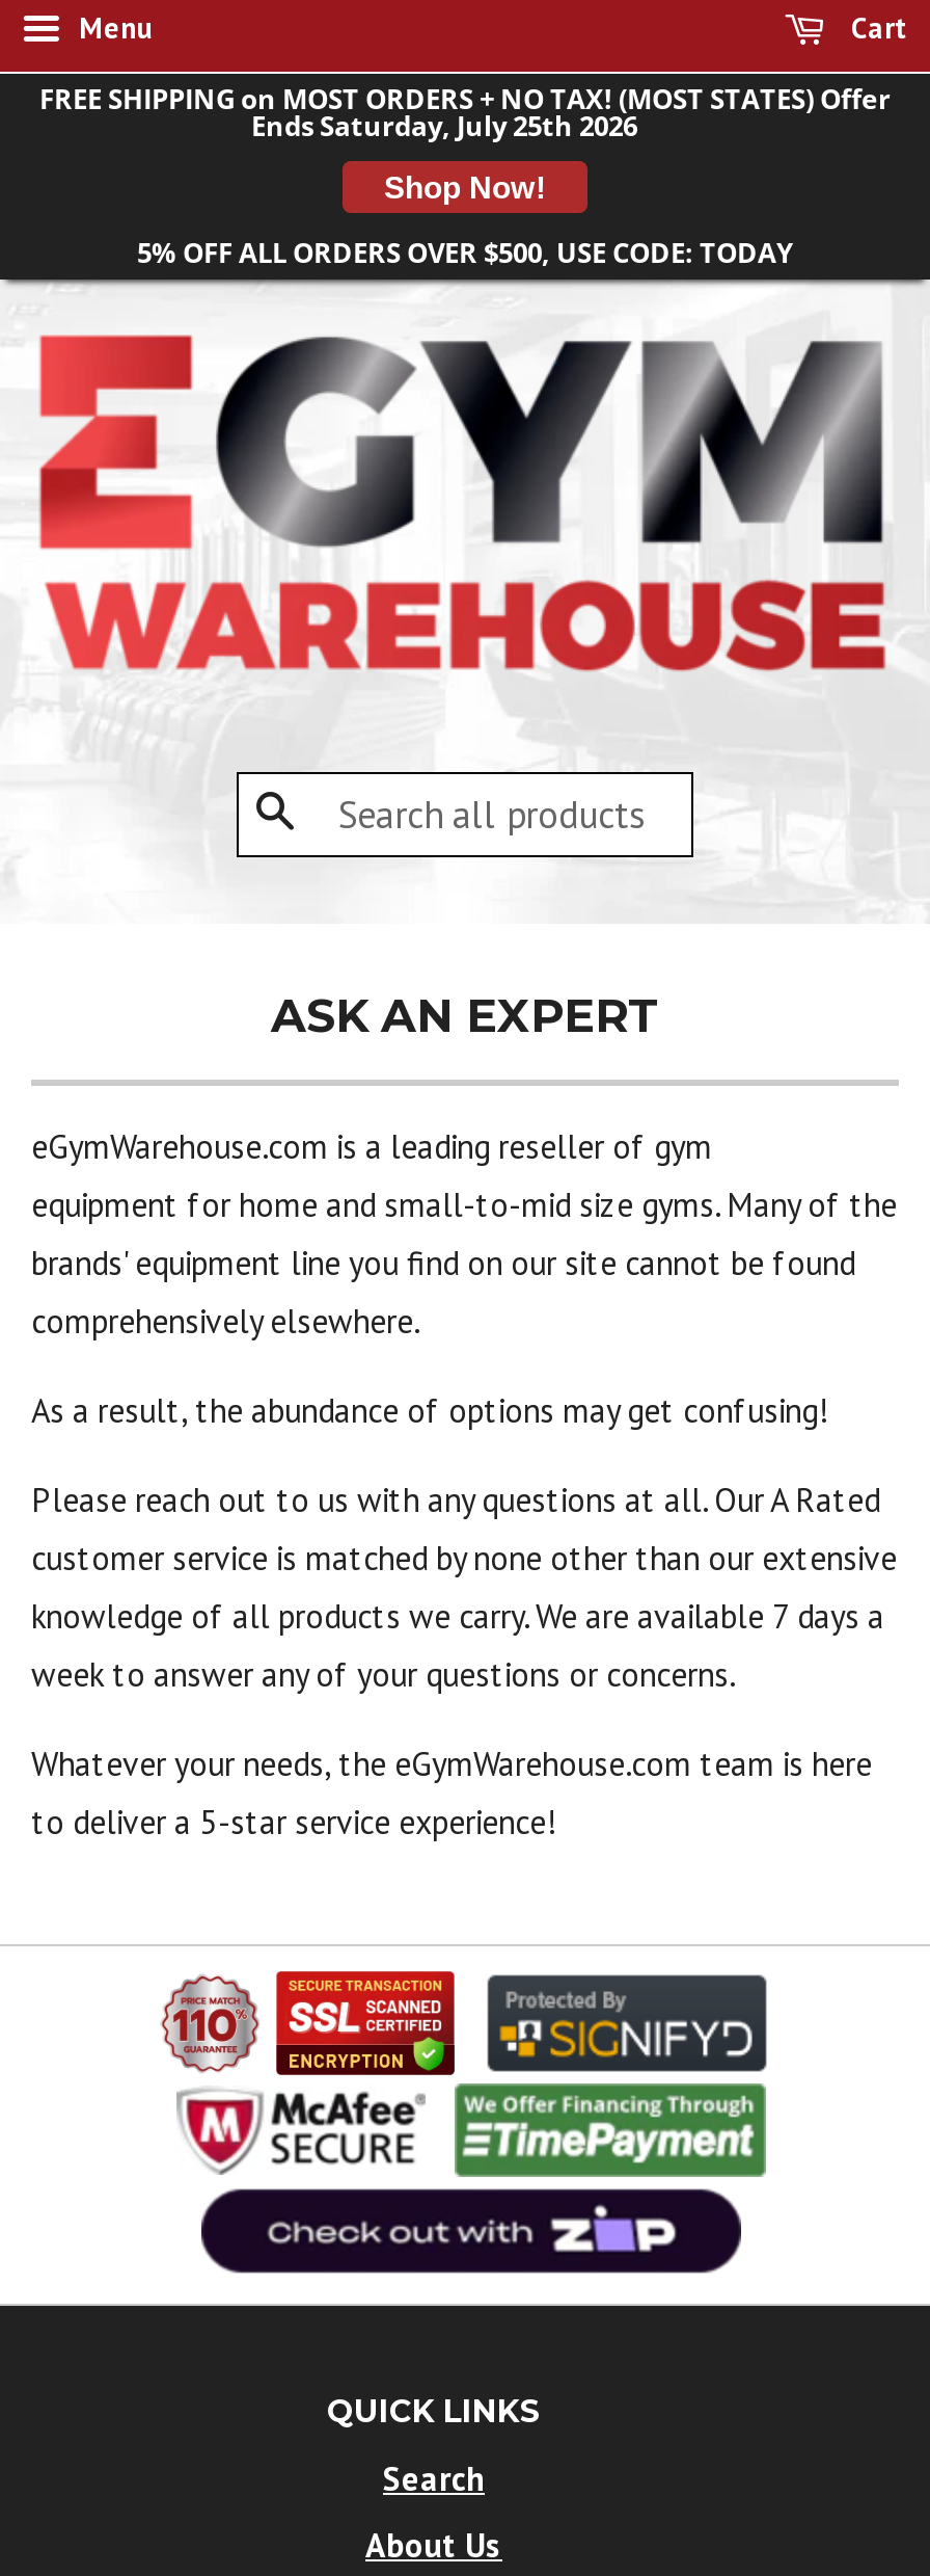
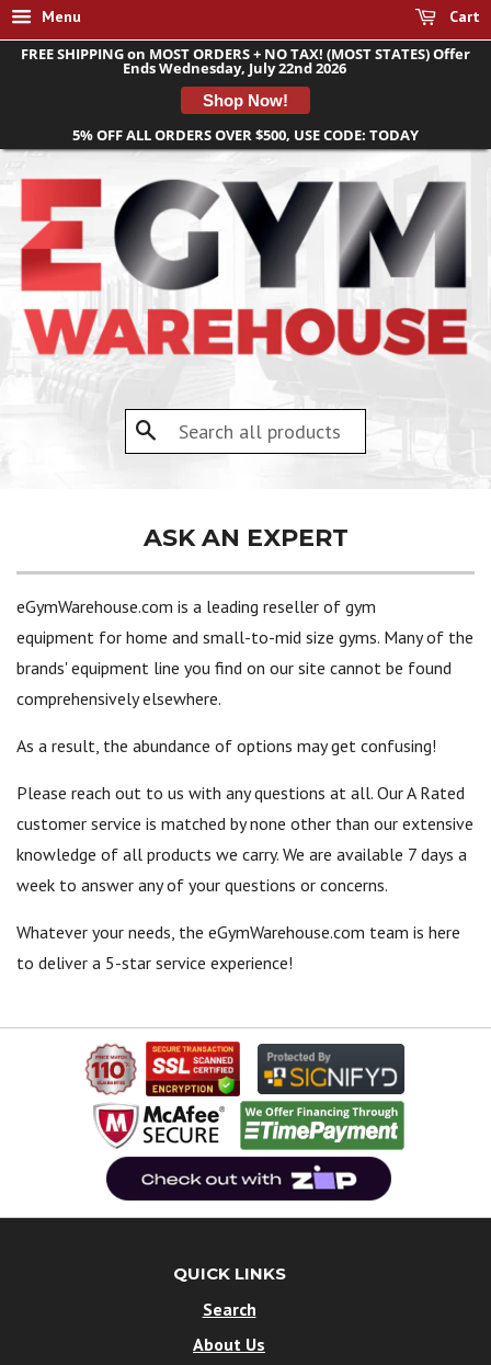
[251,107,637,144] Ends Saturday, July 25th 2026 -> [123,58,346,78] Ends Wednesday, July 22nd 2026

